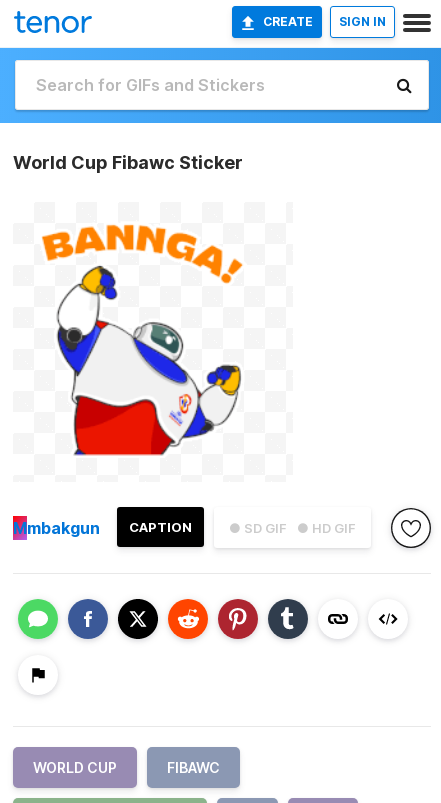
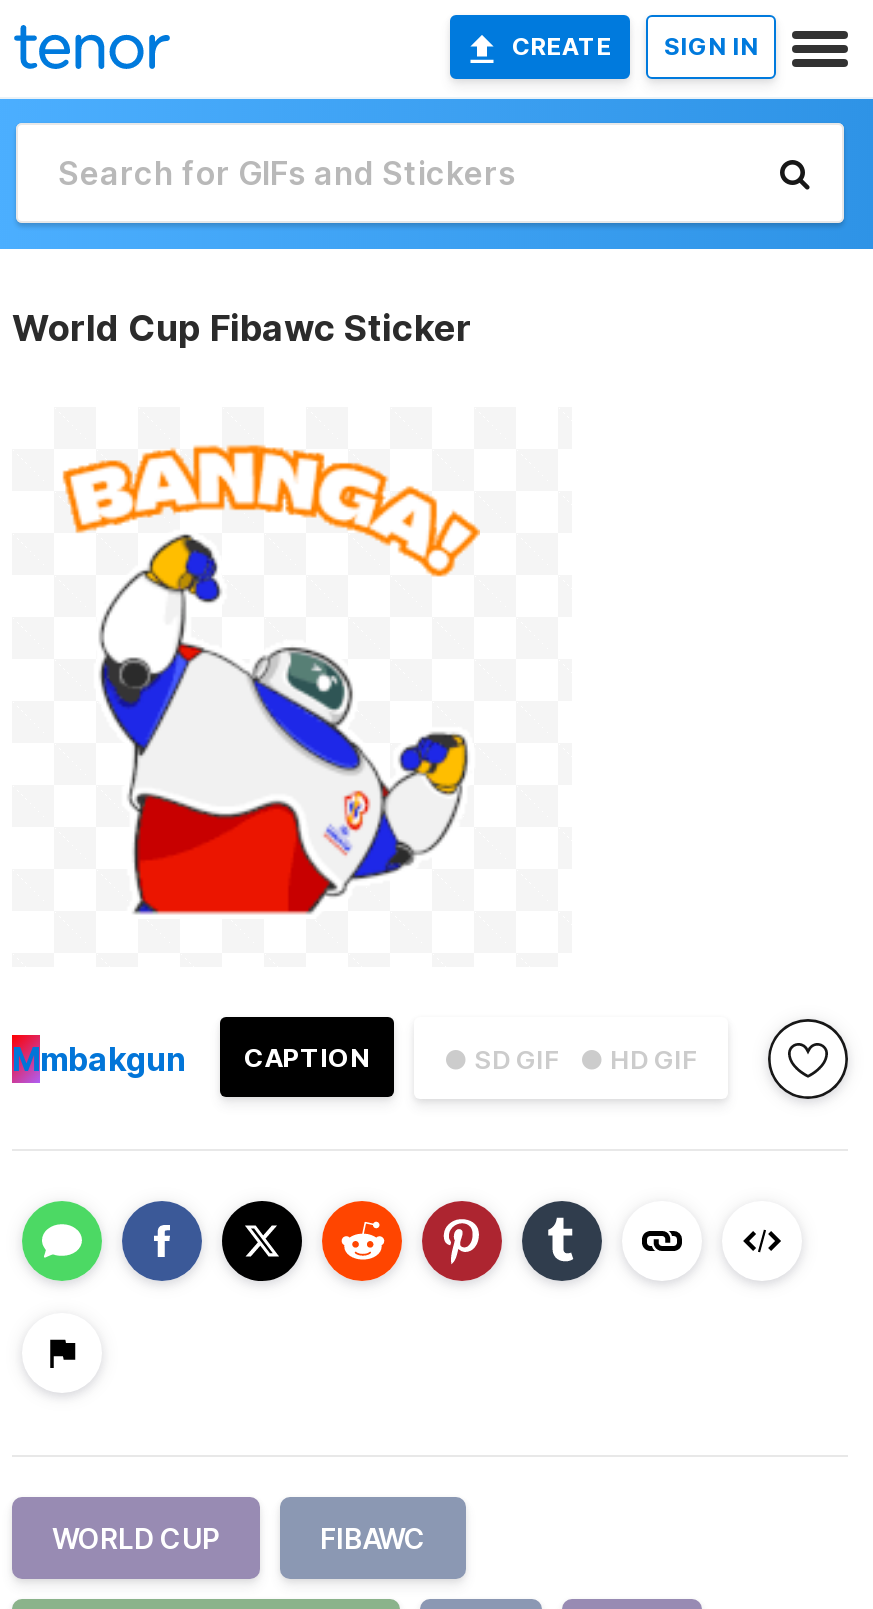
[39,221,247,287] [image] -> [60,443,482,579] [image]

